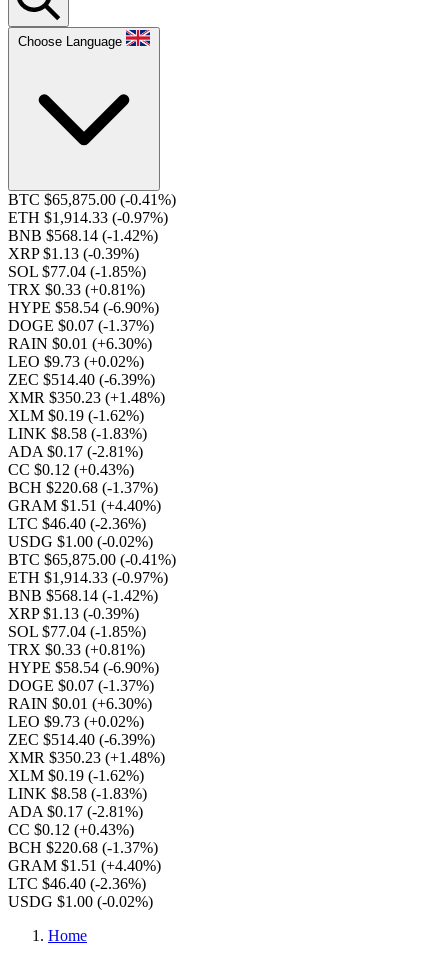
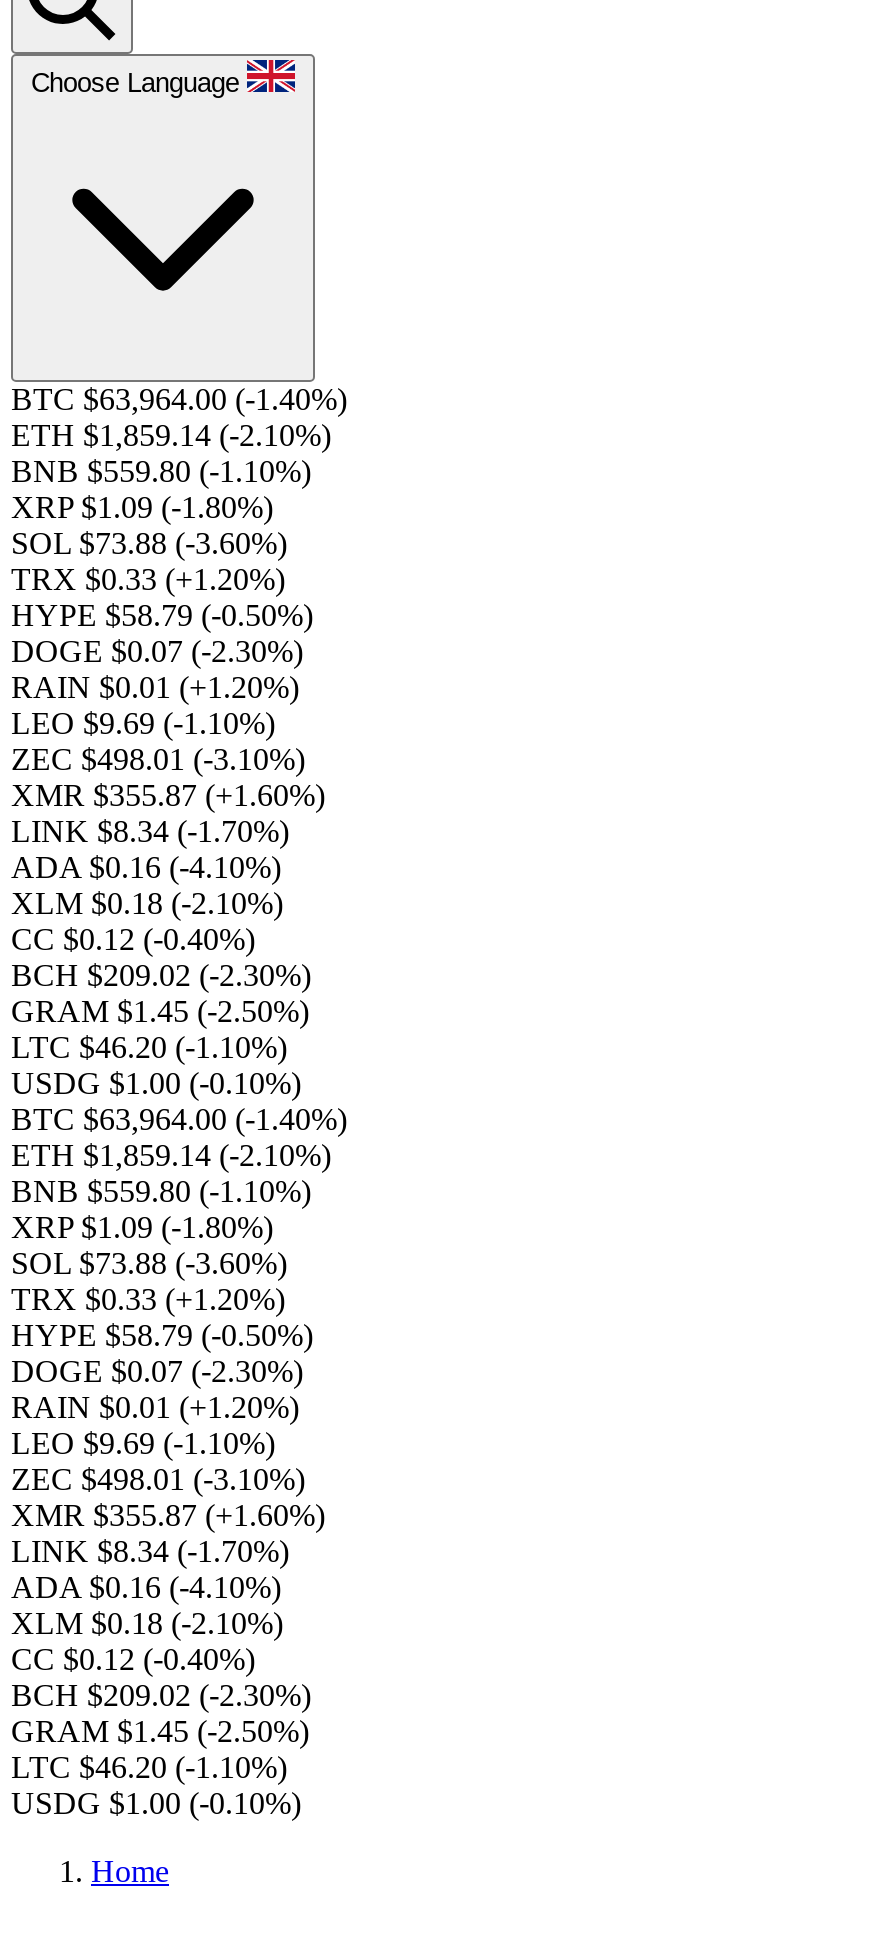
[8,191,176,910] BTC $65,875.00(-0.41%) | ETH $1,914.33 (-0.97%) | BNB $568.14 (-1.42%) | XRP $1.13 (-0.39%) | SOL $77.04(-1.85%) | TRX $0.33 (+0.81%) | HYPE $58.54 (-6.90%) | DOGE $0.07 (-1.37%) | RAIN $0.01 (+6.30%) | LEO $9.73 (+0.02%) | ZEC $514.40 (-6.39%) | XMR $350.23(+1.48%) | XLM $0.19 (-1.62%) | LINK $8.58 (-1.83%) | ADA $0.17 (-2.81%) | CC $0.12 (+0.43%) | BCH $220.68 (-1.37%) | GRAM $1.51 (+4.40%) | LTC $46.40 (-2.36%) | USDG $1.00(-0.02%) | BTC $65,875.00 (-0.41%) | ETH $1,914.33 (-0.97%) | BNB $568.14 (-1.42%) | XRP $1.13 (-0.39%) | SOL $77.04(-1.85%) | TRX $0.33 (+0.81%) | HYPE $58.54 (-6.90%) | DOGE $0.07 (-1.37%) | RAIN $0.01 (+6.30%) | LEO $9.73 (+0.02%) | ZEC $514.40 (-6.39%) | XMR $350.23(+1.48%) | XLM $0.19 (-1.62%) | LINK $8.58 (-1.83%) | ADA $0.17 (-2.81%) | CC $0.12 (+0.43%) | BCH $220.68 (-1.37%) | GRAM $1.51 (+4.40%) | LTC $46.40 (-2.36%) | USDG $1.00(-0.02%) -> [11,382,347,1820] BTC $63,964.00(-1.40%) | ETH $1,859.14 (-2.10%) | BNB $559.80 (-1.10%) | XRP $1.09 (-1.80%) | SOL $73.88(-3.60%) | TRX $0.33 (+1.20%) | HYPE $58.79 (-0.50%) | DOGE $0.07 (-2.30%) | RAIN $0.01 (+1.20%) | LEO $9.69 (-1.10%) | ZEC $498.01 (-3.10%) | XMR $355.87(+1.60%) | LINK $8.34 (-1.70%) | ADA $0.16 (-4.10%) | XLM $0.18 (-2.10%) | CC $0.12 (-0.40%) | BCH $209.02 (-2.30%) | GRAM $1.45 (-2.50%) | LTC $46.20 (-1.10%) | USDG $1.00(-0.10%) | BTC $63,964.00 (-1.40%) | ETH $1,859.14 (-2.10%) | BNB $559.80 (-1.10%) | XRP $1.09 (-1.80%) | SOL $73.88(-3.60%) | TRX $0.33 (+1.20%) | HYPE $58.79 (-0.50%) | DOGE $0.07 (-2.30%) | RAIN $0.01 (+1.20%) | LEO $9.69 (-1.10%) | ZEC $498.01 (-3.10%) | XMR $355.87(+1.60%) | LINK $8.34 (-1.70%) | ADA $0.16 (-4.10%) | XLM $0.18 (-2.10%) | CC $0.12 (-0.40%) | BCH $209.02 (-2.30%) | GRAM $1.45 (-2.50%) | LTC $46.20 (-1.10%) | USDG $1.00(-0.10%)

